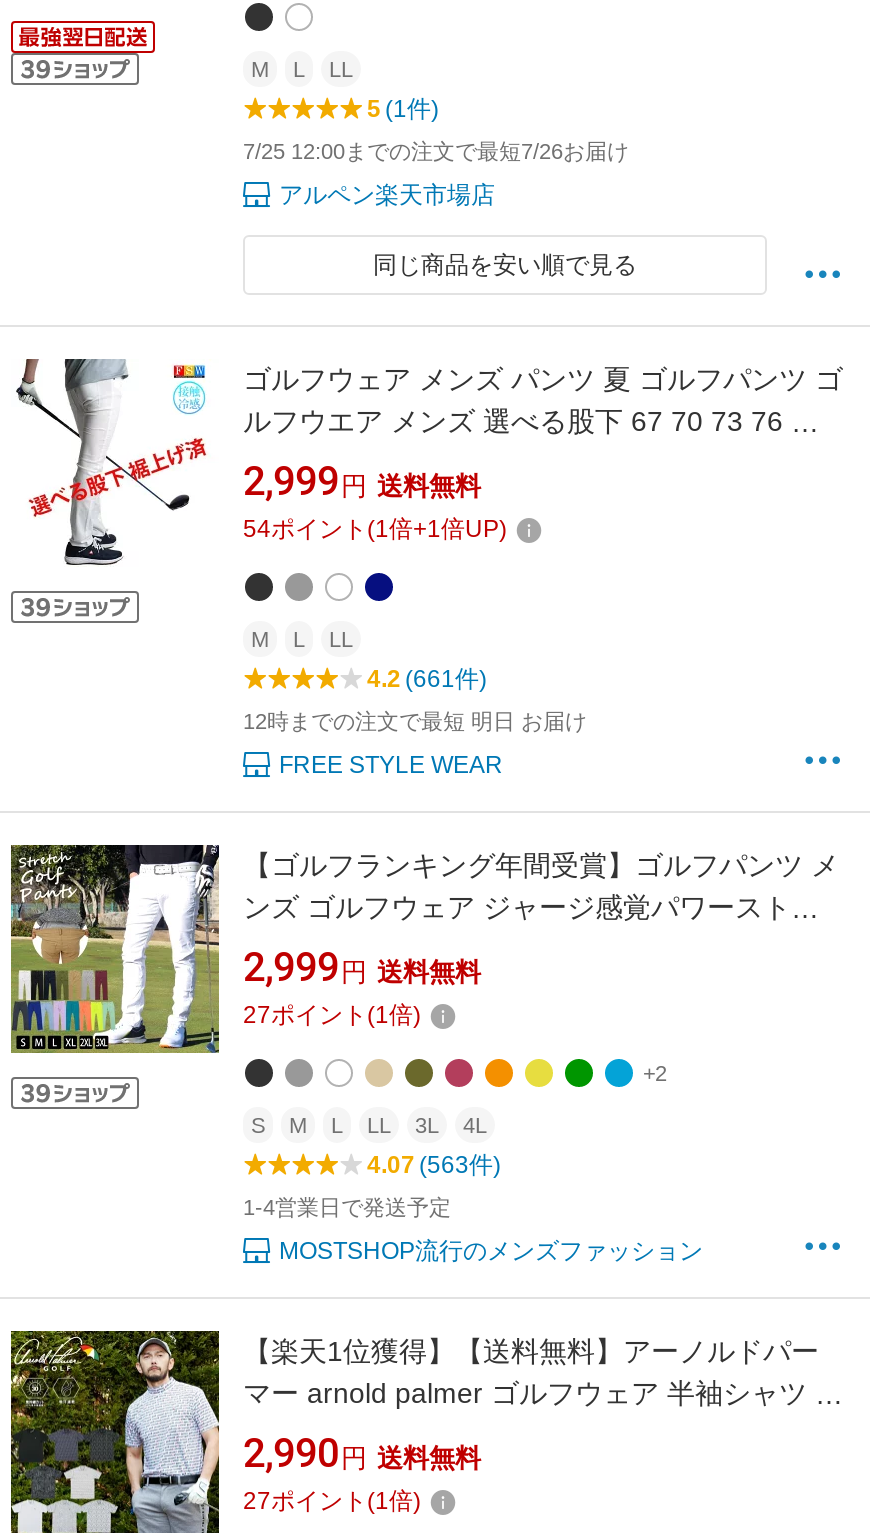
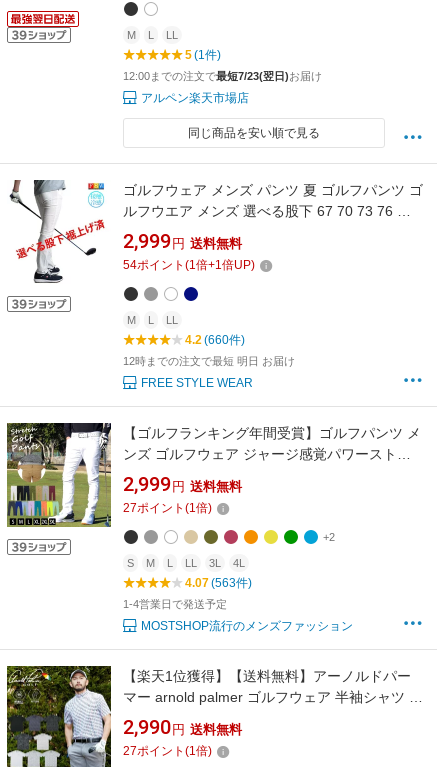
[243,140,629,164] 7/25 12:00までの注文で最短7/26お届け -> [123,70,322,82] 12:00までの注文で最短7/23(翌日)お届け
[367,666,487,694] 4.2 (661件) -> [185,333,245,347] 4.2 (660件)

